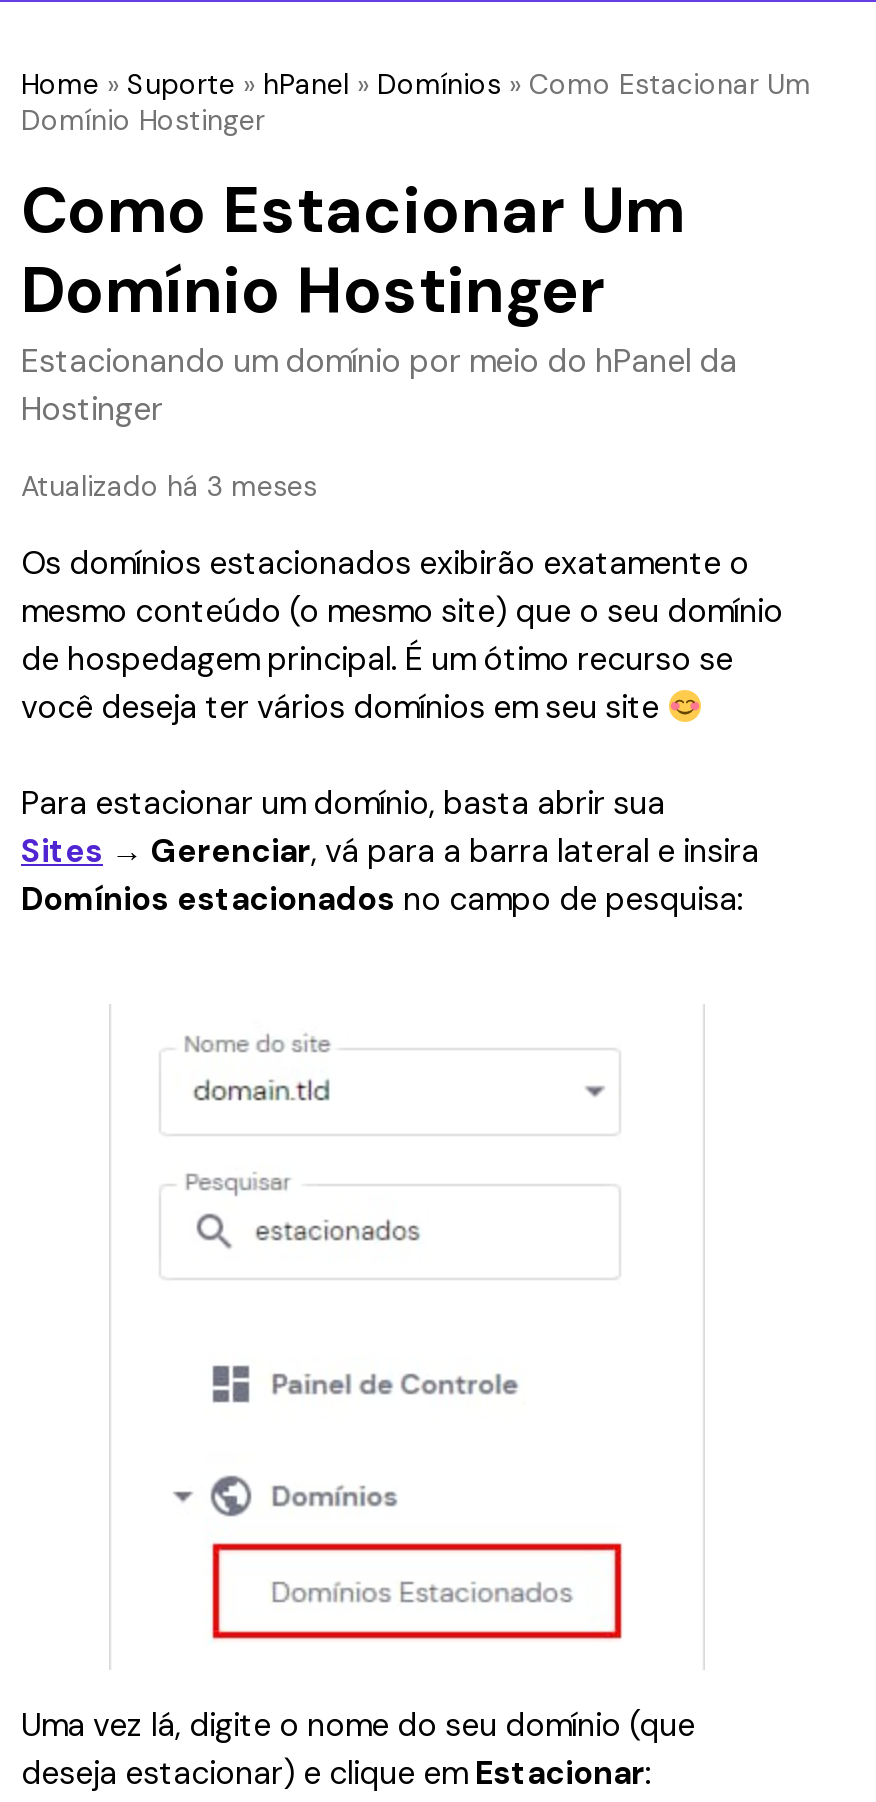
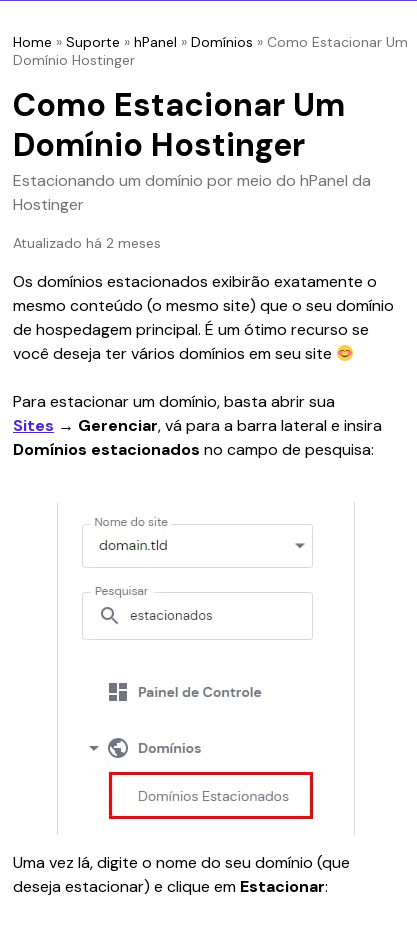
[21,468,317,504] Atualizado há 3 meses -> [13,234,161,252] Atualizado há 2 meses

